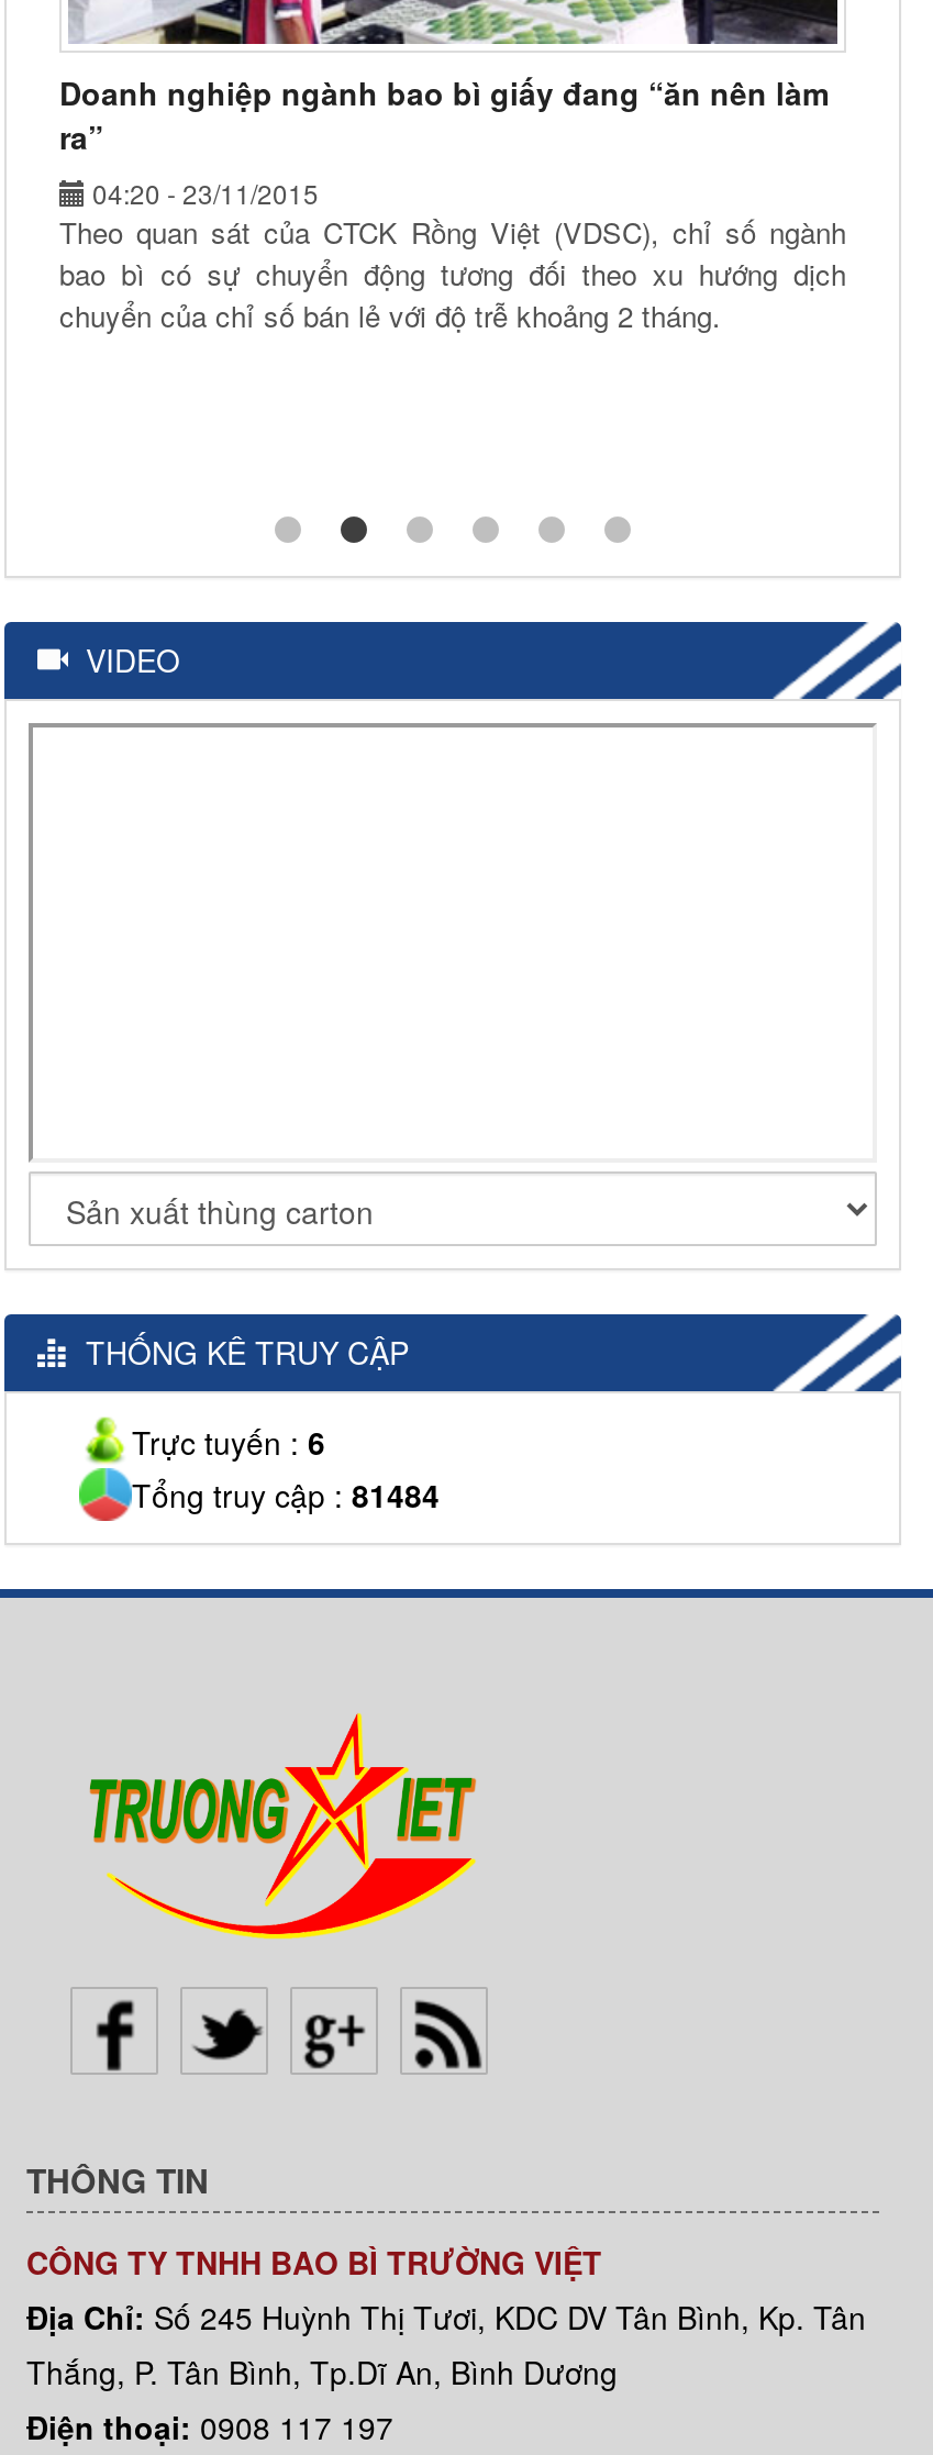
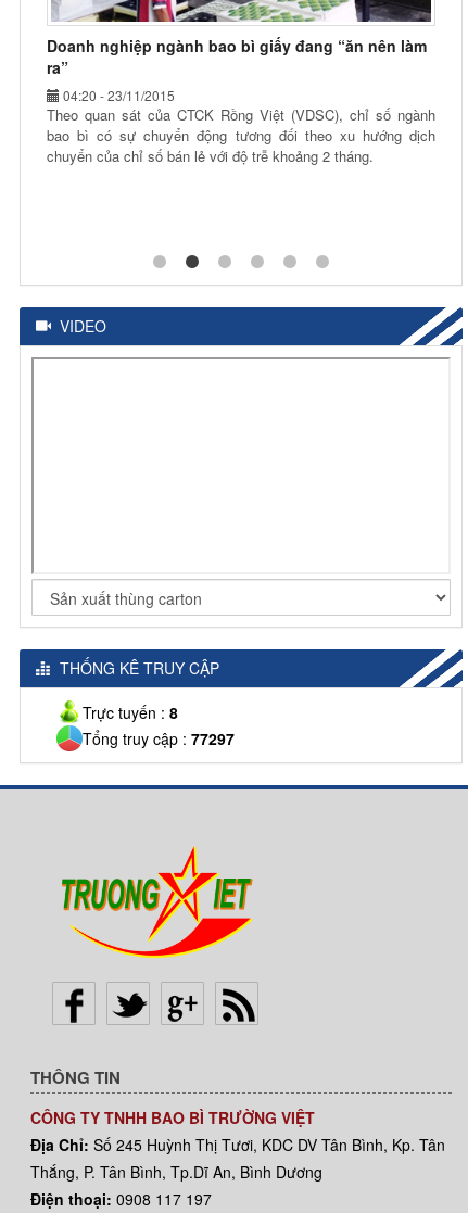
[132,1420,325,1464] Trực tuyến : 6 -> [83,701,178,723] Trực tuyến : 8
[132,1472,440,1516] Tổng truy cập : 81484 -> [83,727,235,749] Tổng truy cập : 77297

